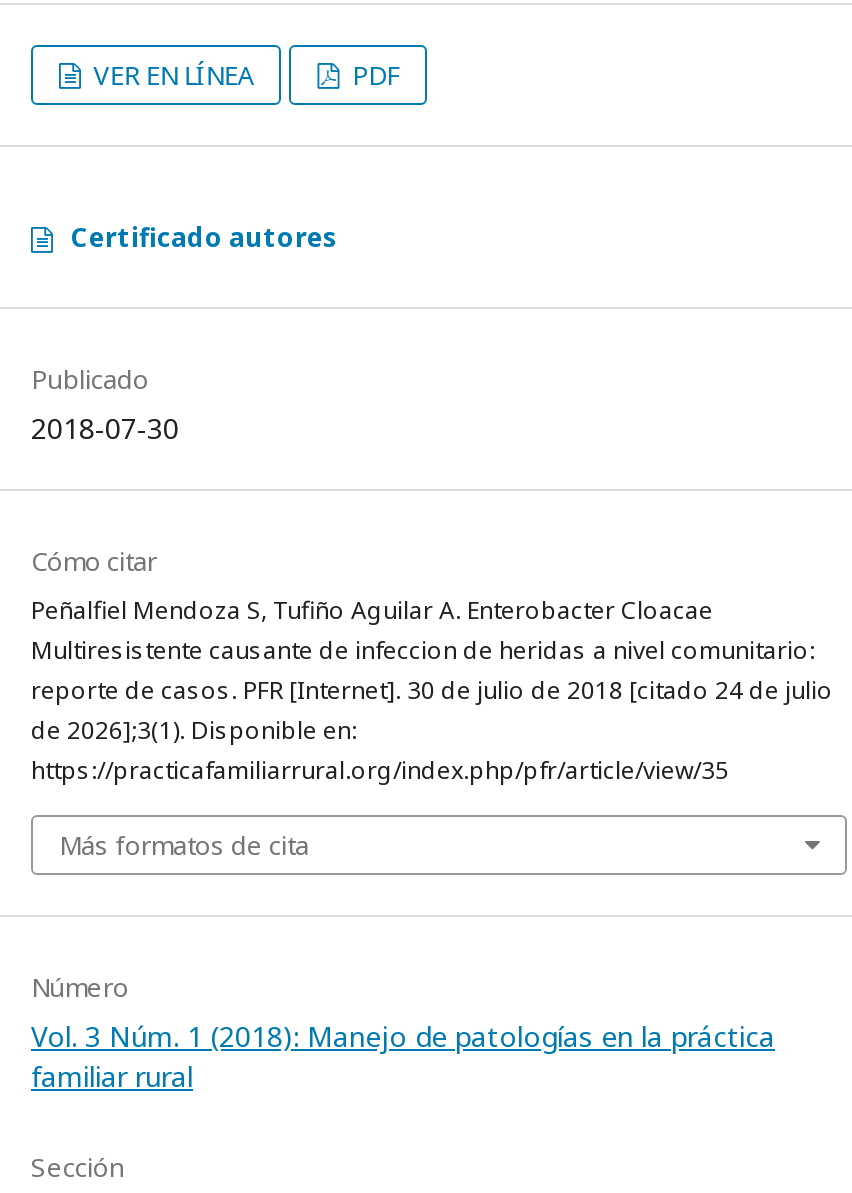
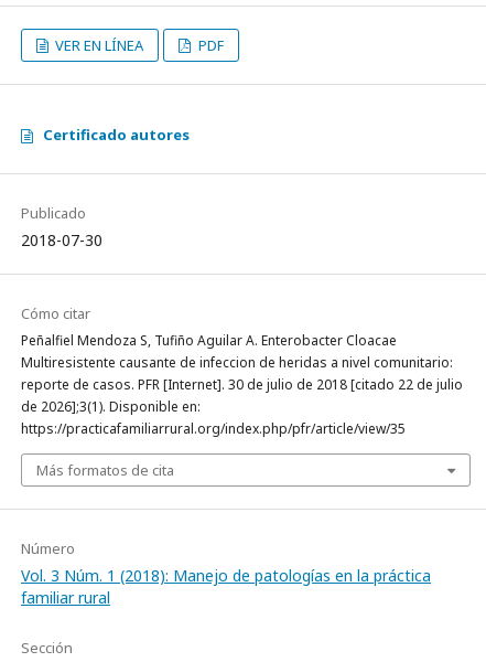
[31,673,833,707] reporte de casos. PFR [Internet]. 30 de julio de 2018 [citado 24 de julio -> [21,375,463,394] reporte de casos. PFR [Internet]. 30 de julio de 2018 [citado 22 de julio

